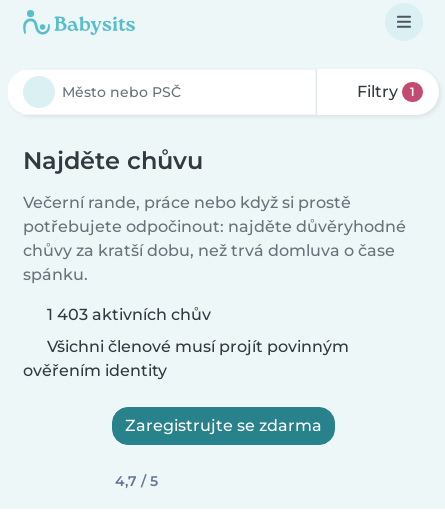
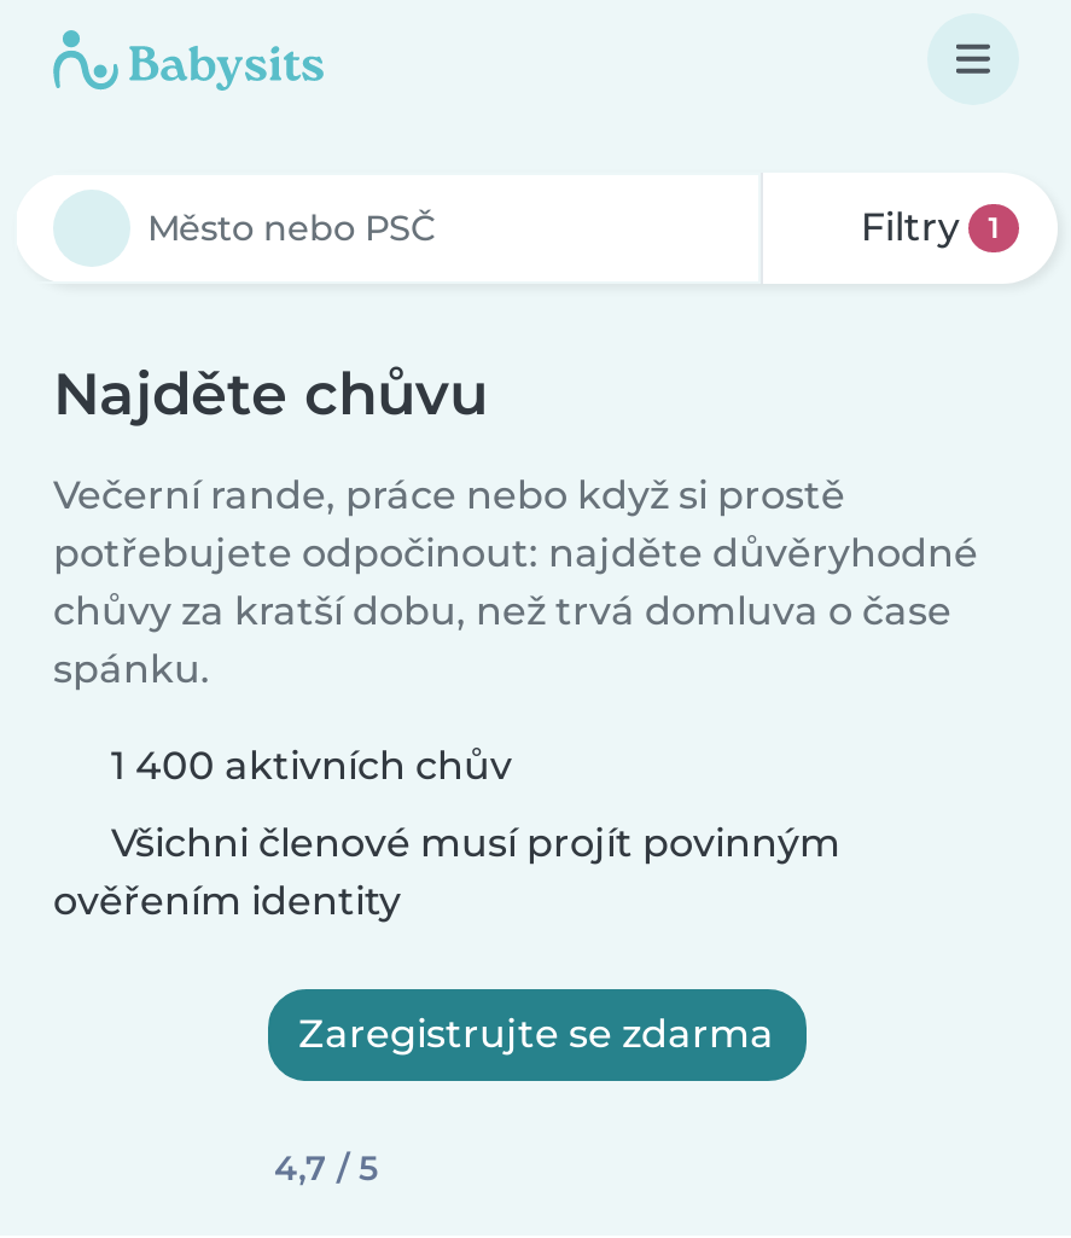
[47,305,211,324] 1 403 aktivních chův -> [111,743,512,789] 1 400 aktivních chův

